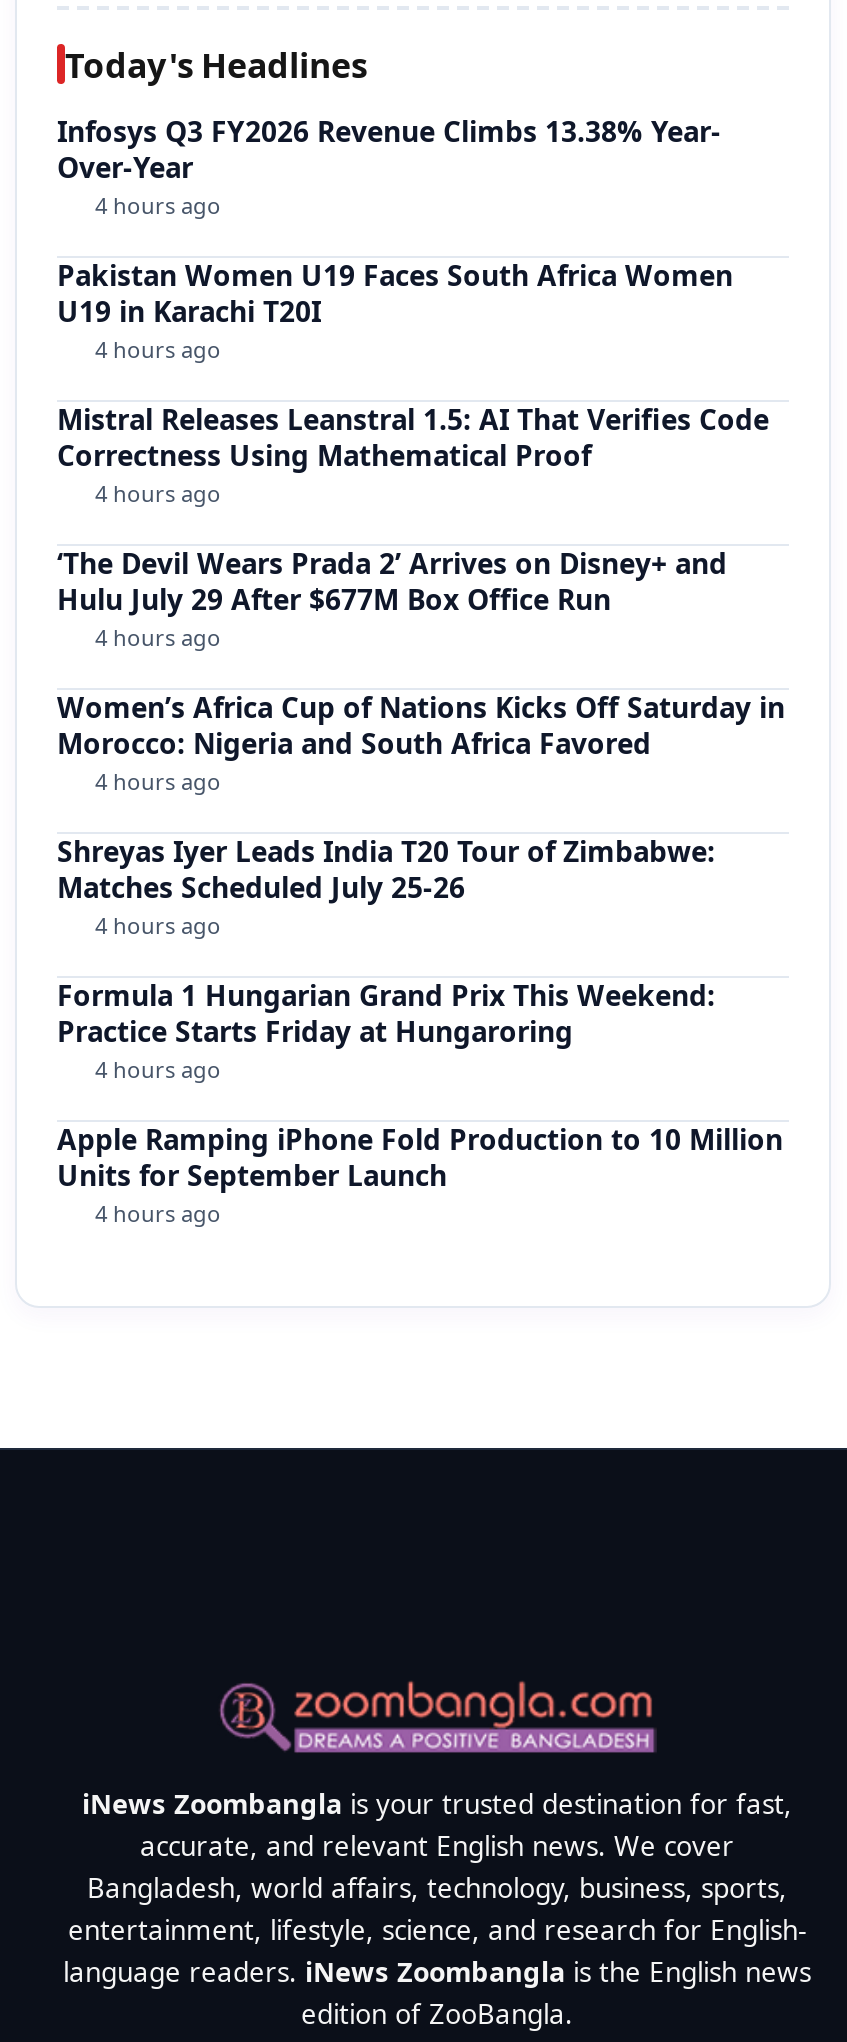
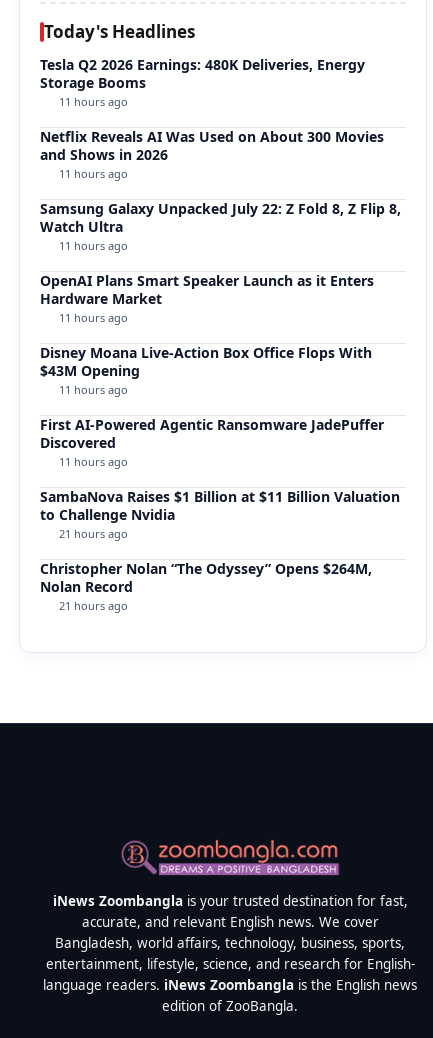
[57,111,721,219] Infosys Q3 FY2026 Revenue Climbs 13.38% Year- | Over-Year | 4 hours ago -> [40,55,365,109] Tesla Q2 2026 Earnings: 480K Deliveries, Energy | Storage Booms | 11 hours ago
[57,255,733,363] Pakistan Women U19 Faces South Africa Women | U19 in Karachi T20I | 4 hours ago -> [40,127,384,181] Netflix Reveals AI Was Used on About 300 Movies | and Shows in 2026 | 11 hours ago
[57,399,769,507] Mistral Releases Leanstral 1.5: AI That Verifies Code | Correctness Using Mathematical Proof | 4 hours ago -> [40,199,401,253] Samsung Galaxy Unpacked July 22: Z Fold 8, Z Flip 8, | Watch Ultra | 11 hours ago
[57,543,727,651] ‘The Devil Wears Prada 2’ Arrives on Disney+ and | Hulu July 29 After $677M Box Office Run | 4 hours ago -> [40,271,374,325] OpenAI Plans Smart Speaker Launch as it Enters | Hardware Market | 11 hours ago
[57,687,785,795] Women’s Africa Cup of Nations Kicks Off Saturday in | Morocco: Nigeria and South Africa Favored | 4 hours ago -> [40,343,372,397] Disney Moana Live-Action Box Office Flops With | $43M Opening | 11 hours ago
[57,831,715,939] Shreyas Iyer Leads India T20 Tour of Zimbabwe: | Matches Scheduled July 25-26 | 4 hours ago -> [40,415,384,469] First AI-Powered Agentic Ransomware JadePuffer | Discovered | 11 hours ago
[57,975,715,1083] Formula 1 Hungarian Grand Prix This Weekend: | Practice Starts Friday at Hungaroring | 4 hours ago -> [40,487,400,541] SambaNova Raises $1 Billion at $11 Billion Valuation | to Challenge Nvidia | 21 hours ago
[57,1119,783,1227] Apple Ramping iPhone Fold Production to 10 Million | Units for September Launch | 4 hours ago -> [40,559,372,613] Christopher Nolan “The Odyssey” Opens $264M, | Nolan Record | 21 hours ago

